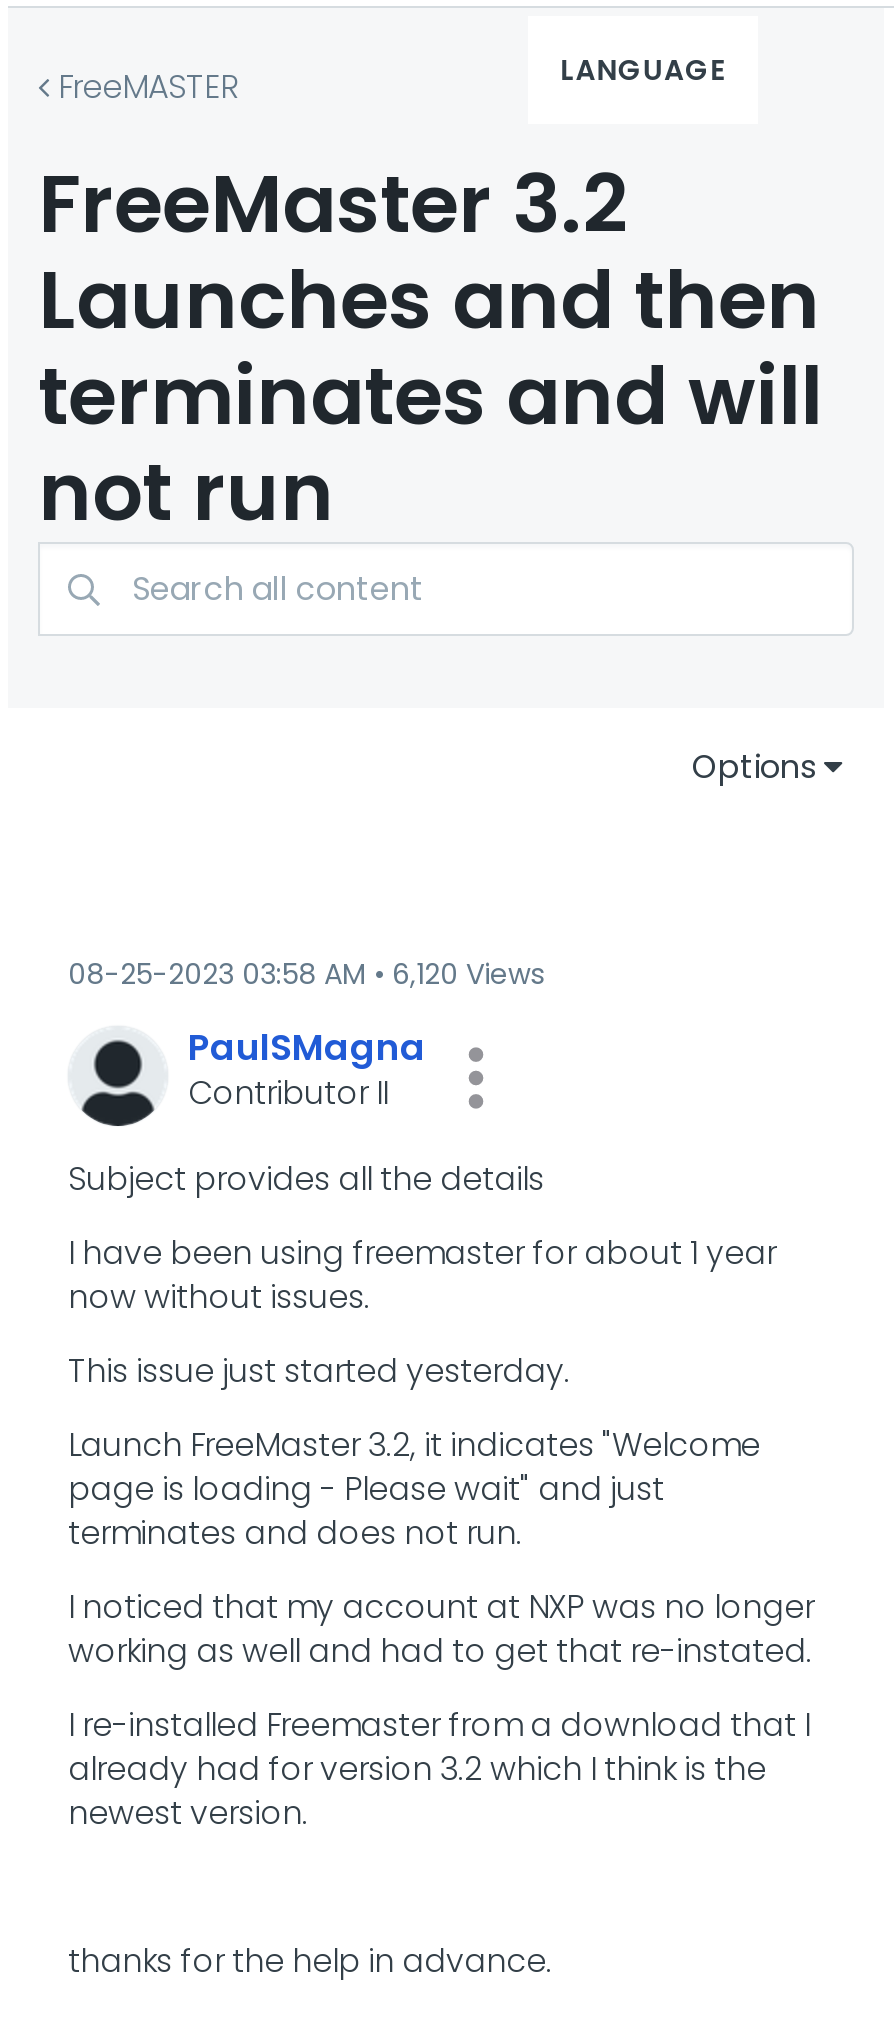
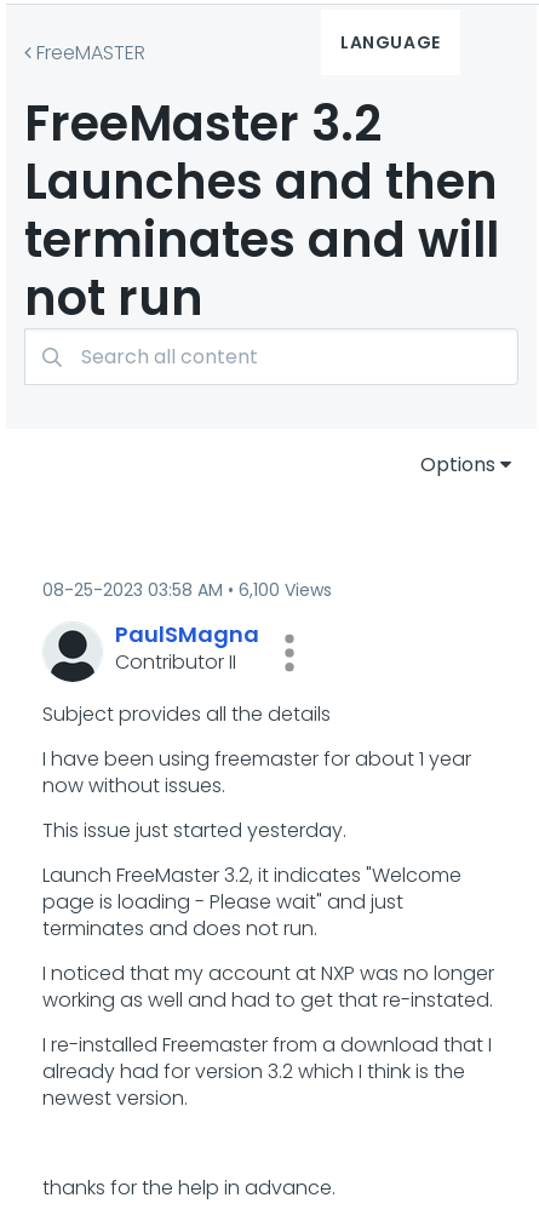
[68,954,544,994] 08-25-2023 03:58 AM 6,120 Views -> [42,578,332,602] 08-25-2023 03:58 AM 6,100 Views

